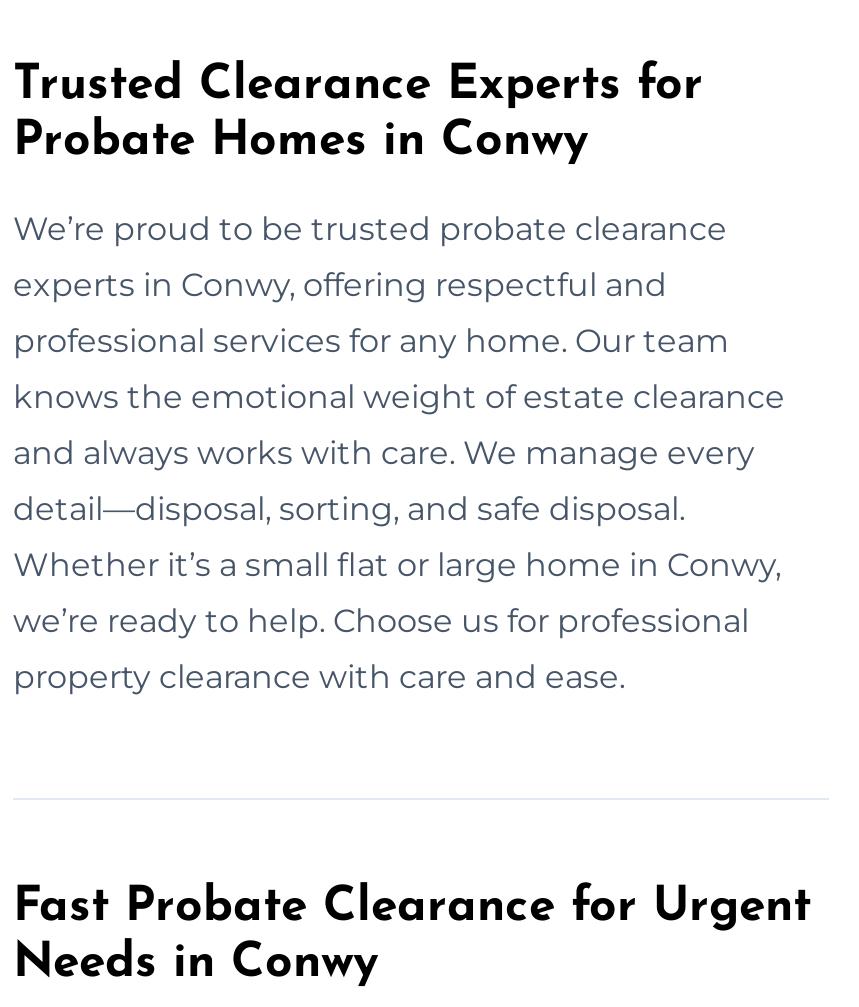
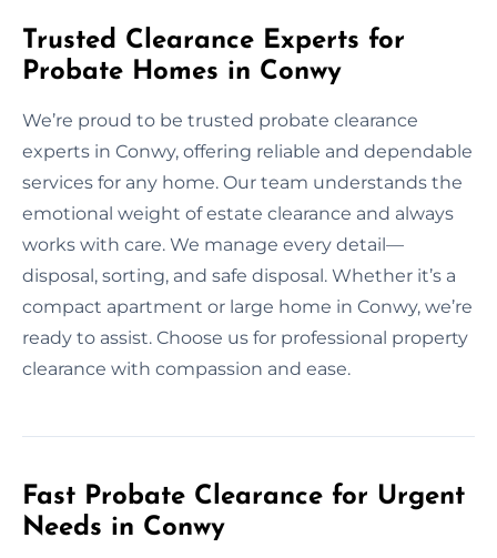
[13,265,667,303] experts in Conwy, offering respectful and -> [22,141,473,162] experts in Conwy, offering reliable and dependable
[13,321,729,359] professional services for any home. Our team -> [22,172,463,193] services for any home. Our team understands the
[13,377,785,415] knows the emotional weight of estate clearance -> [22,203,454,224] emotional weight of estate clearance and always
[13,433,755,471] and always works with care. We manage every -> [22,234,404,255] works with care. We manage every detail—
[13,489,685,527] detail—disposal, sorting, and safe disposal. -> [22,265,456,286] disposal, sorting, and safe disposal. Whether it’s a
[13,545,781,583] Whether it’s a small flat or large home in Conwy, -> [22,296,473,317] compact apartment or large home in Conwy, we’re
[13,601,749,639] we’re ready to help. Choose us for professional -> [22,327,468,348] ready to assist. Choose us for professional property
[13,657,625,695] property clearance with care and ease. -> [22,358,351,379] clearance with compassion and ease.

